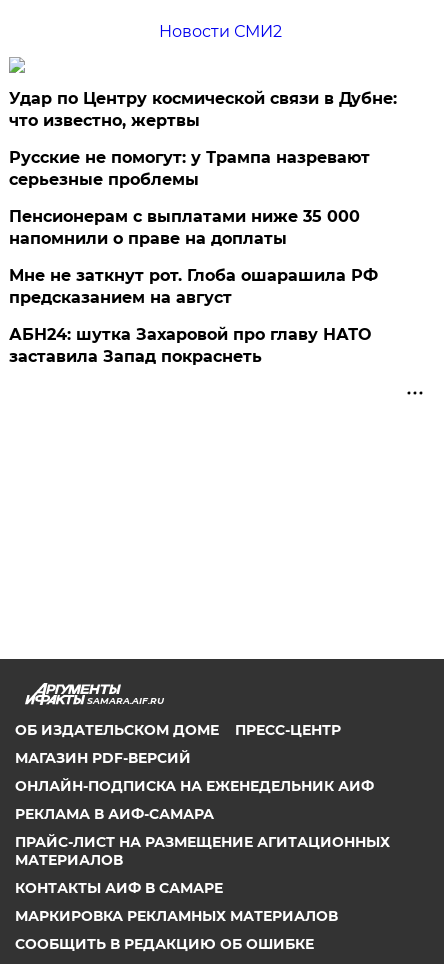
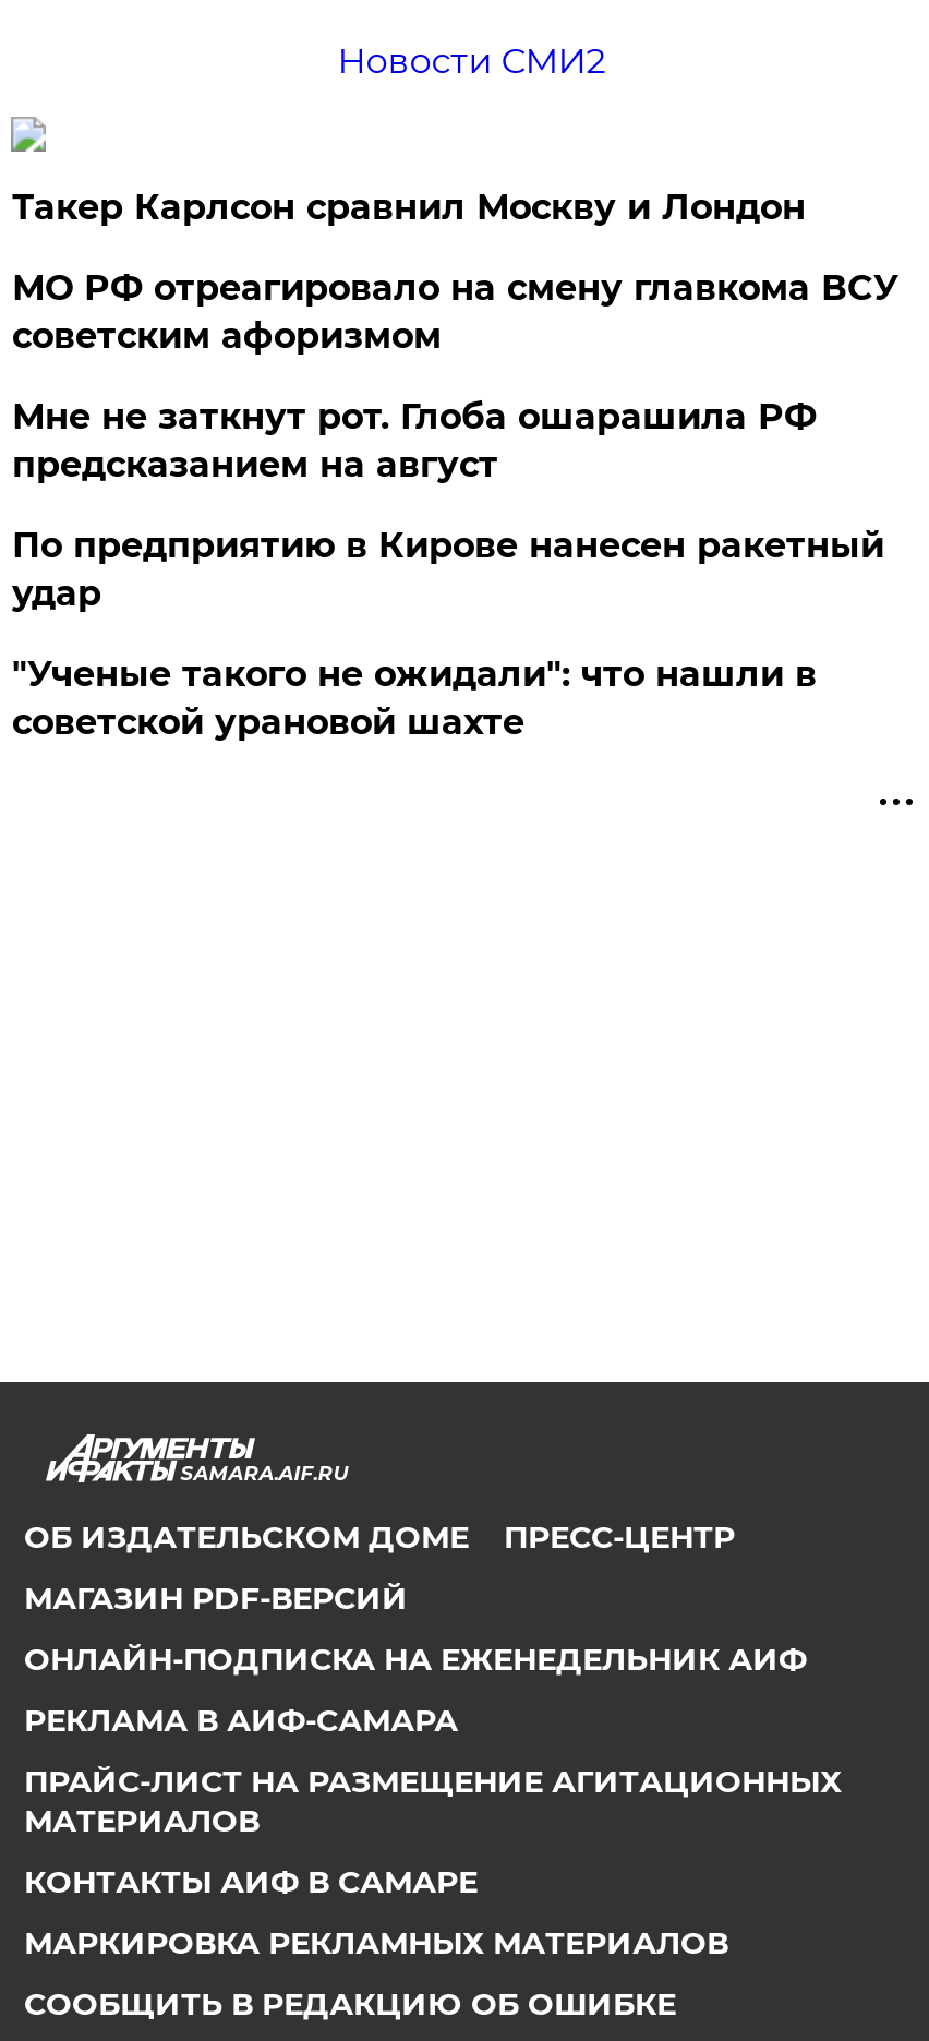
[9,89,397,248] Удар по Центру космической связи в Дубне: | что известно, жертвы | Русские не помогут: у Трампа назревают | серьезные проблемы | Пенсионерам с выплатами ниже 35 000 | напомнили о праве на доплаты -> [12,187,899,357] Такер Карлсон сравнил Москву и Лондон | МО РФ отреагировало на смену главкома ВСУ | советским афоризмом
moved [9,266,378,307] -> [12,396,816,485]: Мне не заткнут рот. Глоба ошарашила РФ | предсказанием на август
[9,325,371,366] АБН24: шутка Захаровой про главу НАТО | заставила Запад покраснеть -> [12,525,884,743] По предприятию в Кирове нанесен ракетный | удар | "Ученые такого не ожидали": что нашли в | советской урановой шахте

